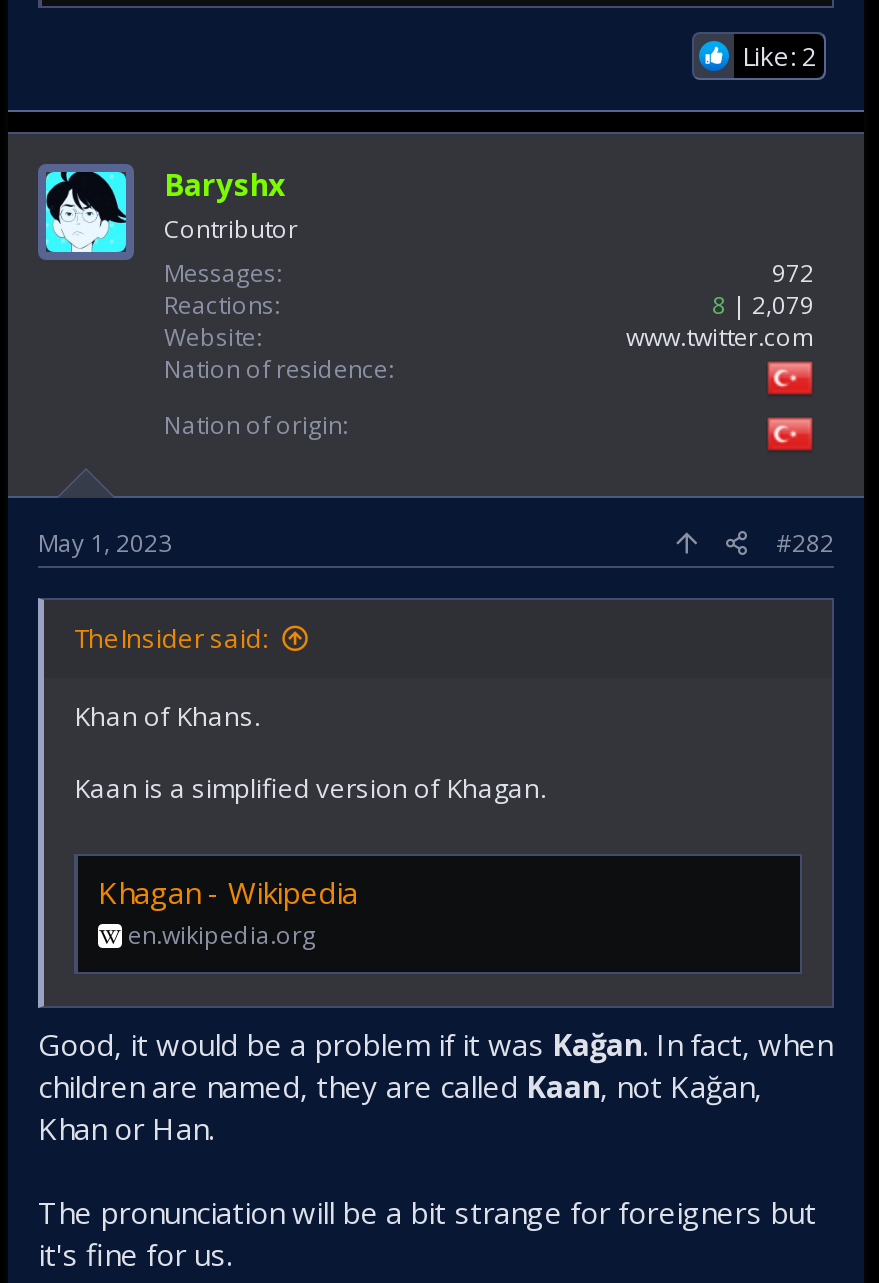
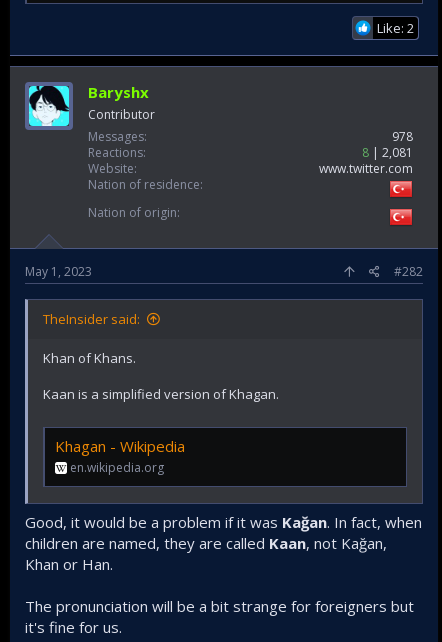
[772,256,814,290] 972 -> [392,128,413,145] 978
[712,288,814,322] 8 2,079 -> [362,144,413,161] 8 2,081

